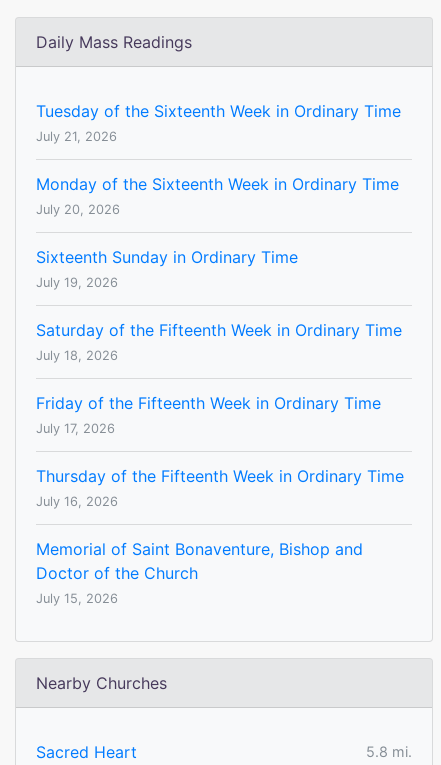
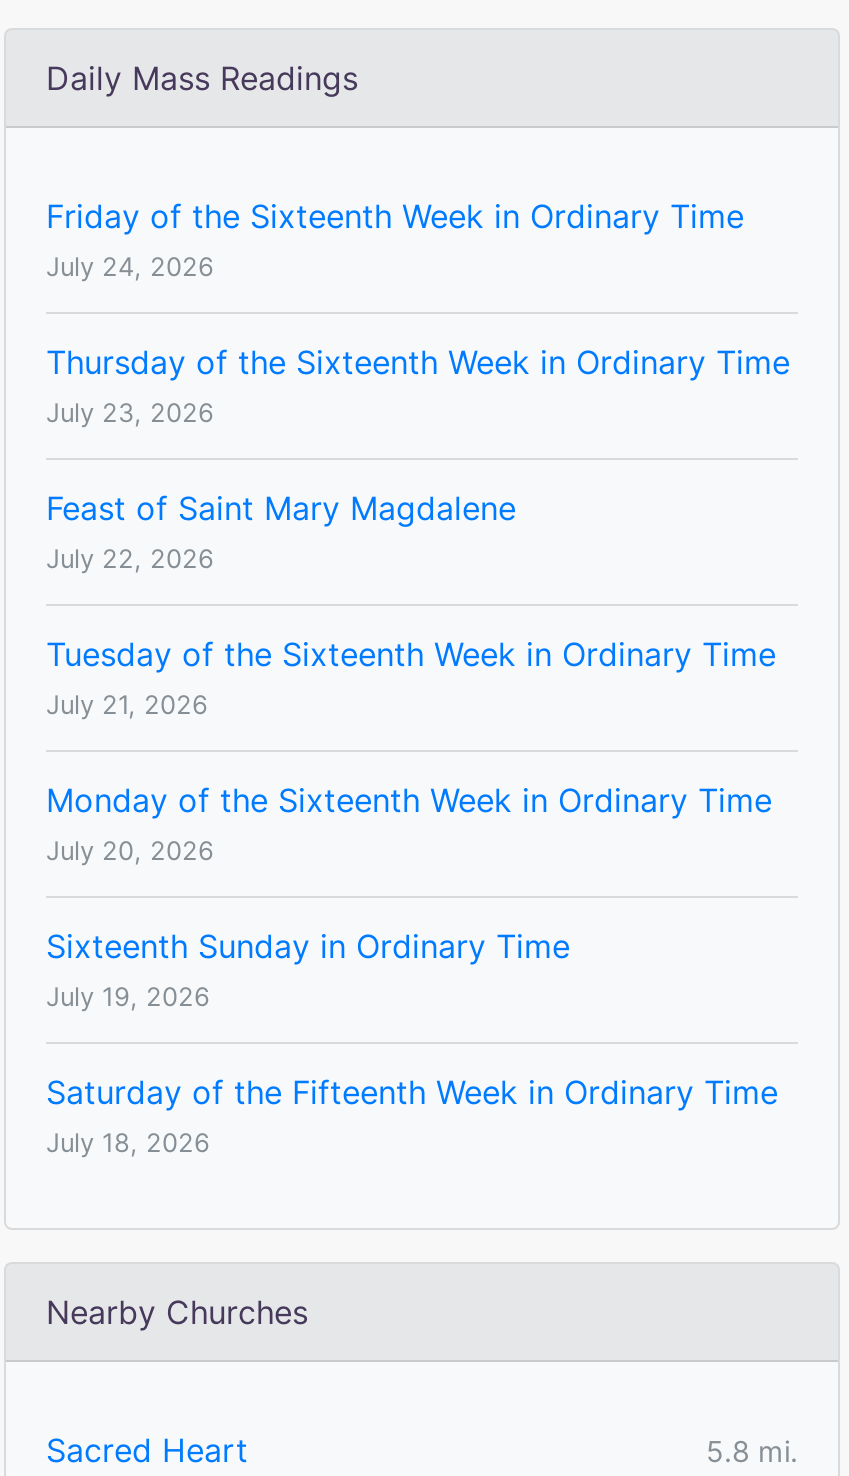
none -> [46,196,790,574] Friday of the Sixteenth Week in Ordinary Time | July 24, 2026 | Thursday of the Sixteenth Week in Ordinary Time | July 23, 2026 | Feast of Saint Mary Magdalene | July 22, 2026
moved [36,101,402,363] -> [46,634,778,1158]: Tuesday of the Sixteenth Week in Ordinary Time | July 21, 2026 | Monday of the Sixteenth Week in Ordinary Time | July 20, 2026 | Sixteenth Sunday in Ordinary Time | July 19, 2026 | Saturday of the Fifteenth Week in Ordinary Time | July 18, 2026
[36,393,404,606] Friday of the Fifteenth Week in Ordinary Time | July 17, 2026 | Thursday of the Fifteenth Week in Ordinary Time | July 16, 2026 | Memorial of Saint Bonaventure, Bishop and | Doctor of the Church | July 15, 2026 -> none

